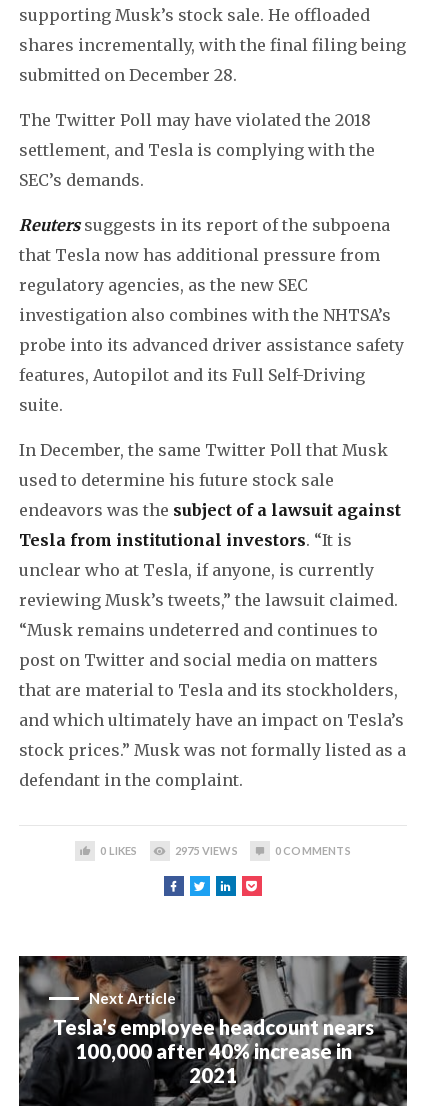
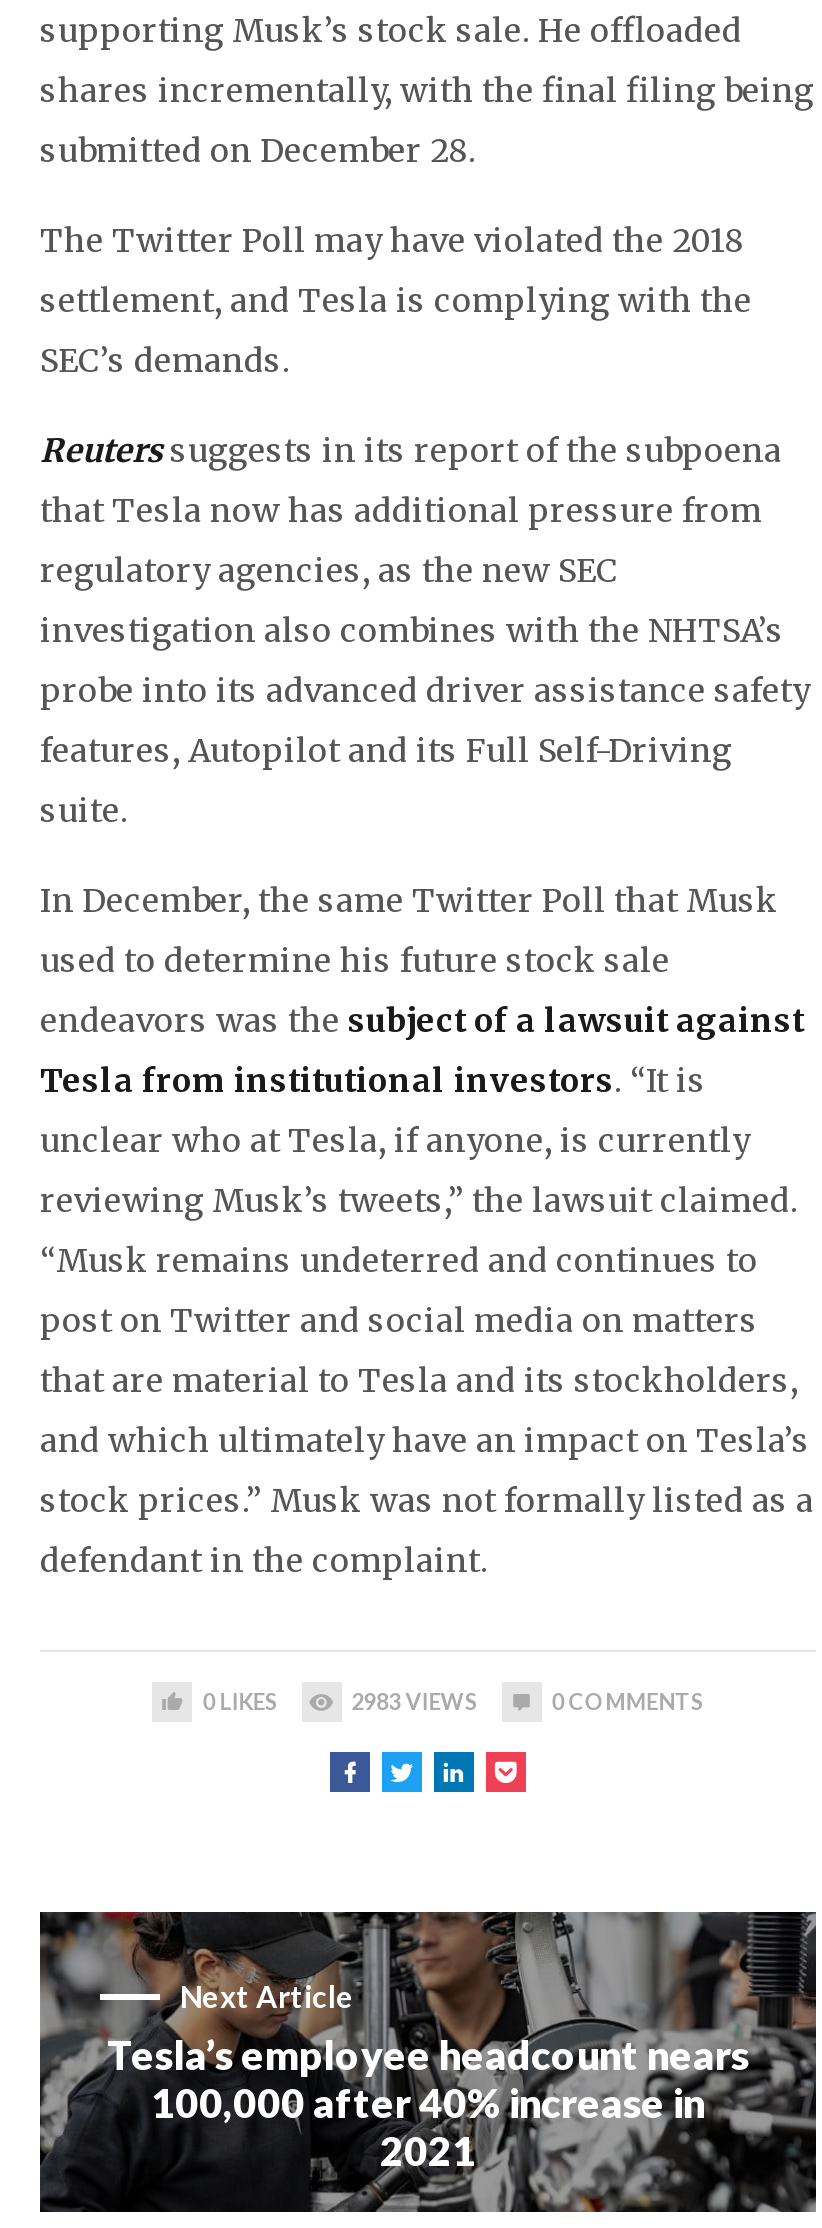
[175,844,238,857] 2975 VIEWS -> [351,1688,477,1714] 2983 VIEWS

